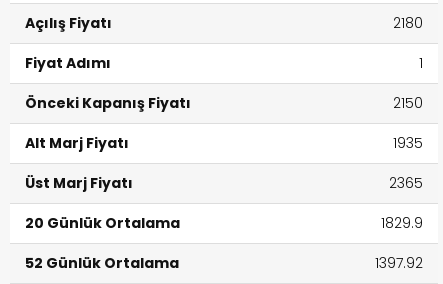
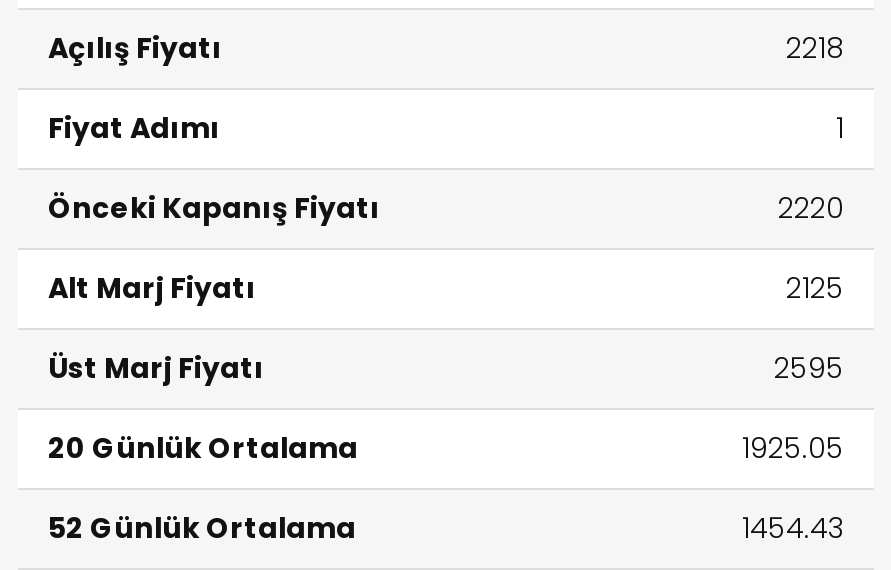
[393,13,423,33] 2180 -> [786,28,844,68] 2218
[393,93,423,113] 2150 -> [778,188,844,228] 2220
[393,133,423,153] 1935 -> [786,268,844,308] 2125
[389,173,423,193] 2365 -> [774,348,844,388] 2595
[381,213,423,233] 1829.9 -> [742,428,844,468] 1925.05
[375,253,423,273] 1397.92 -> [742,508,844,548] 1454.43

